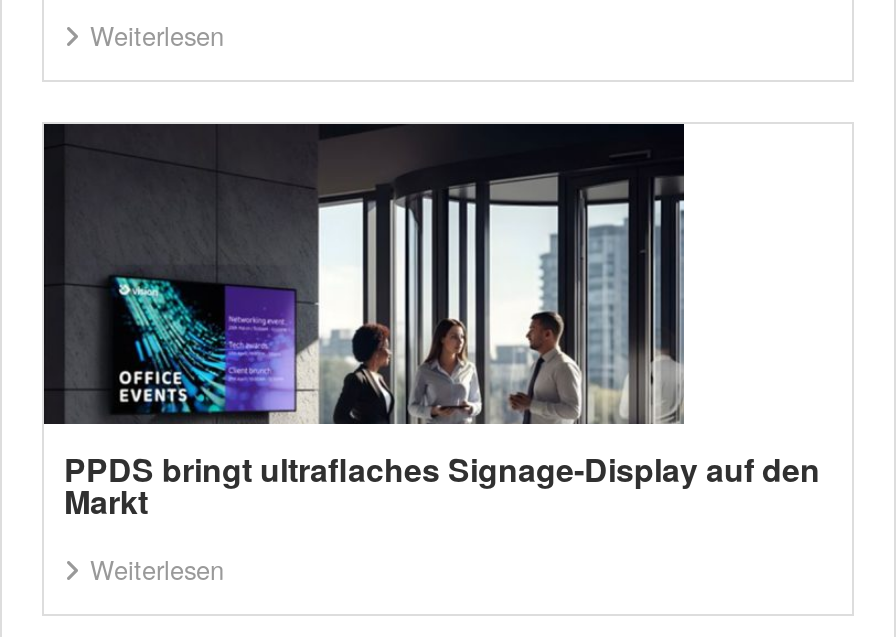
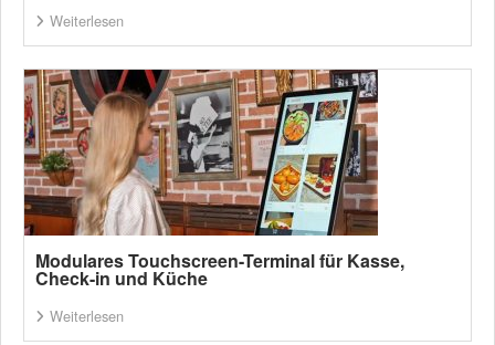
[42,122,820,524] [image] | PPDS bringt ultraflaches Signage-Display auf den | Markt -> [23,69,404,291] [image] | Modulares Touchscreen-Terminal für Kasse, | Check-in und Küche

